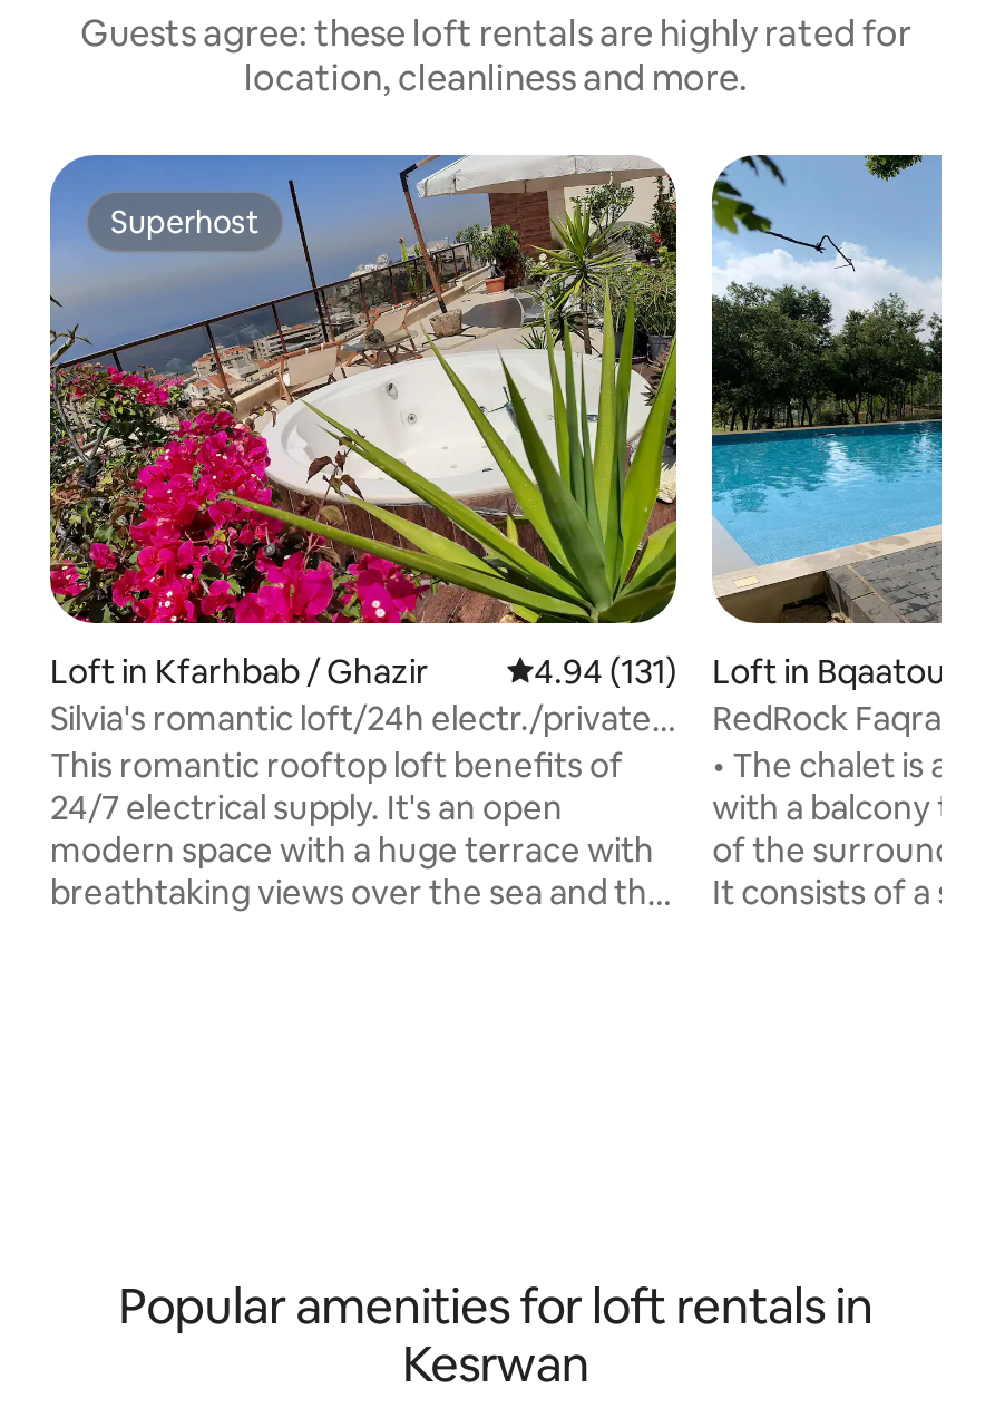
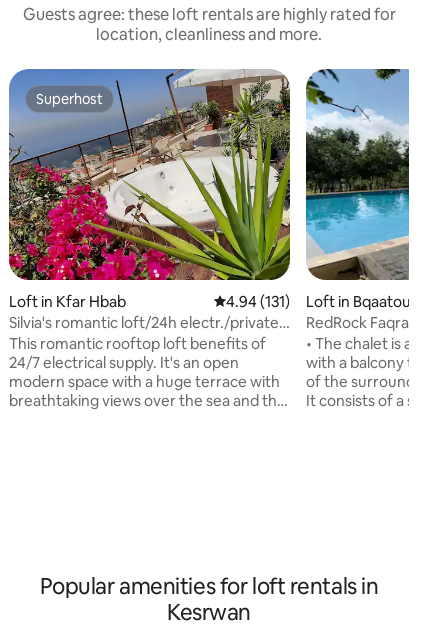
[50,651,429,693] Loft in Kfarhbab / Ghazir -> [9,292,126,311] Loft in Kfar Hbab

